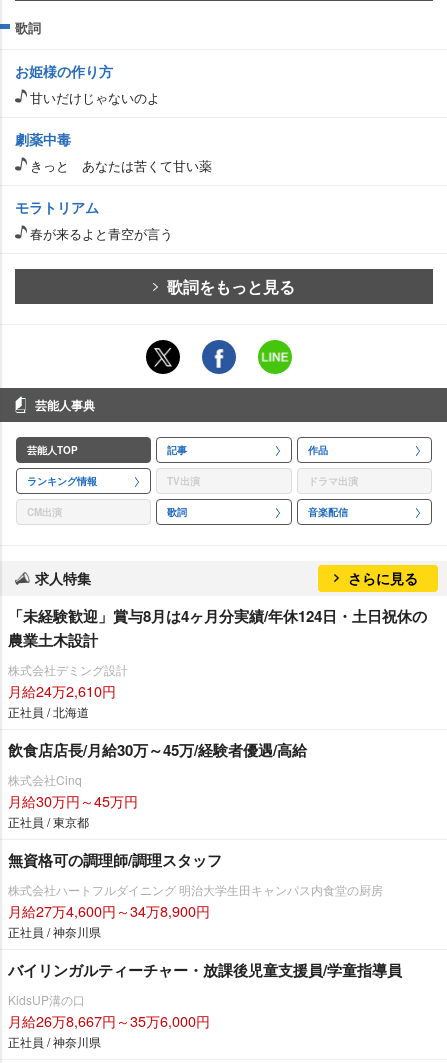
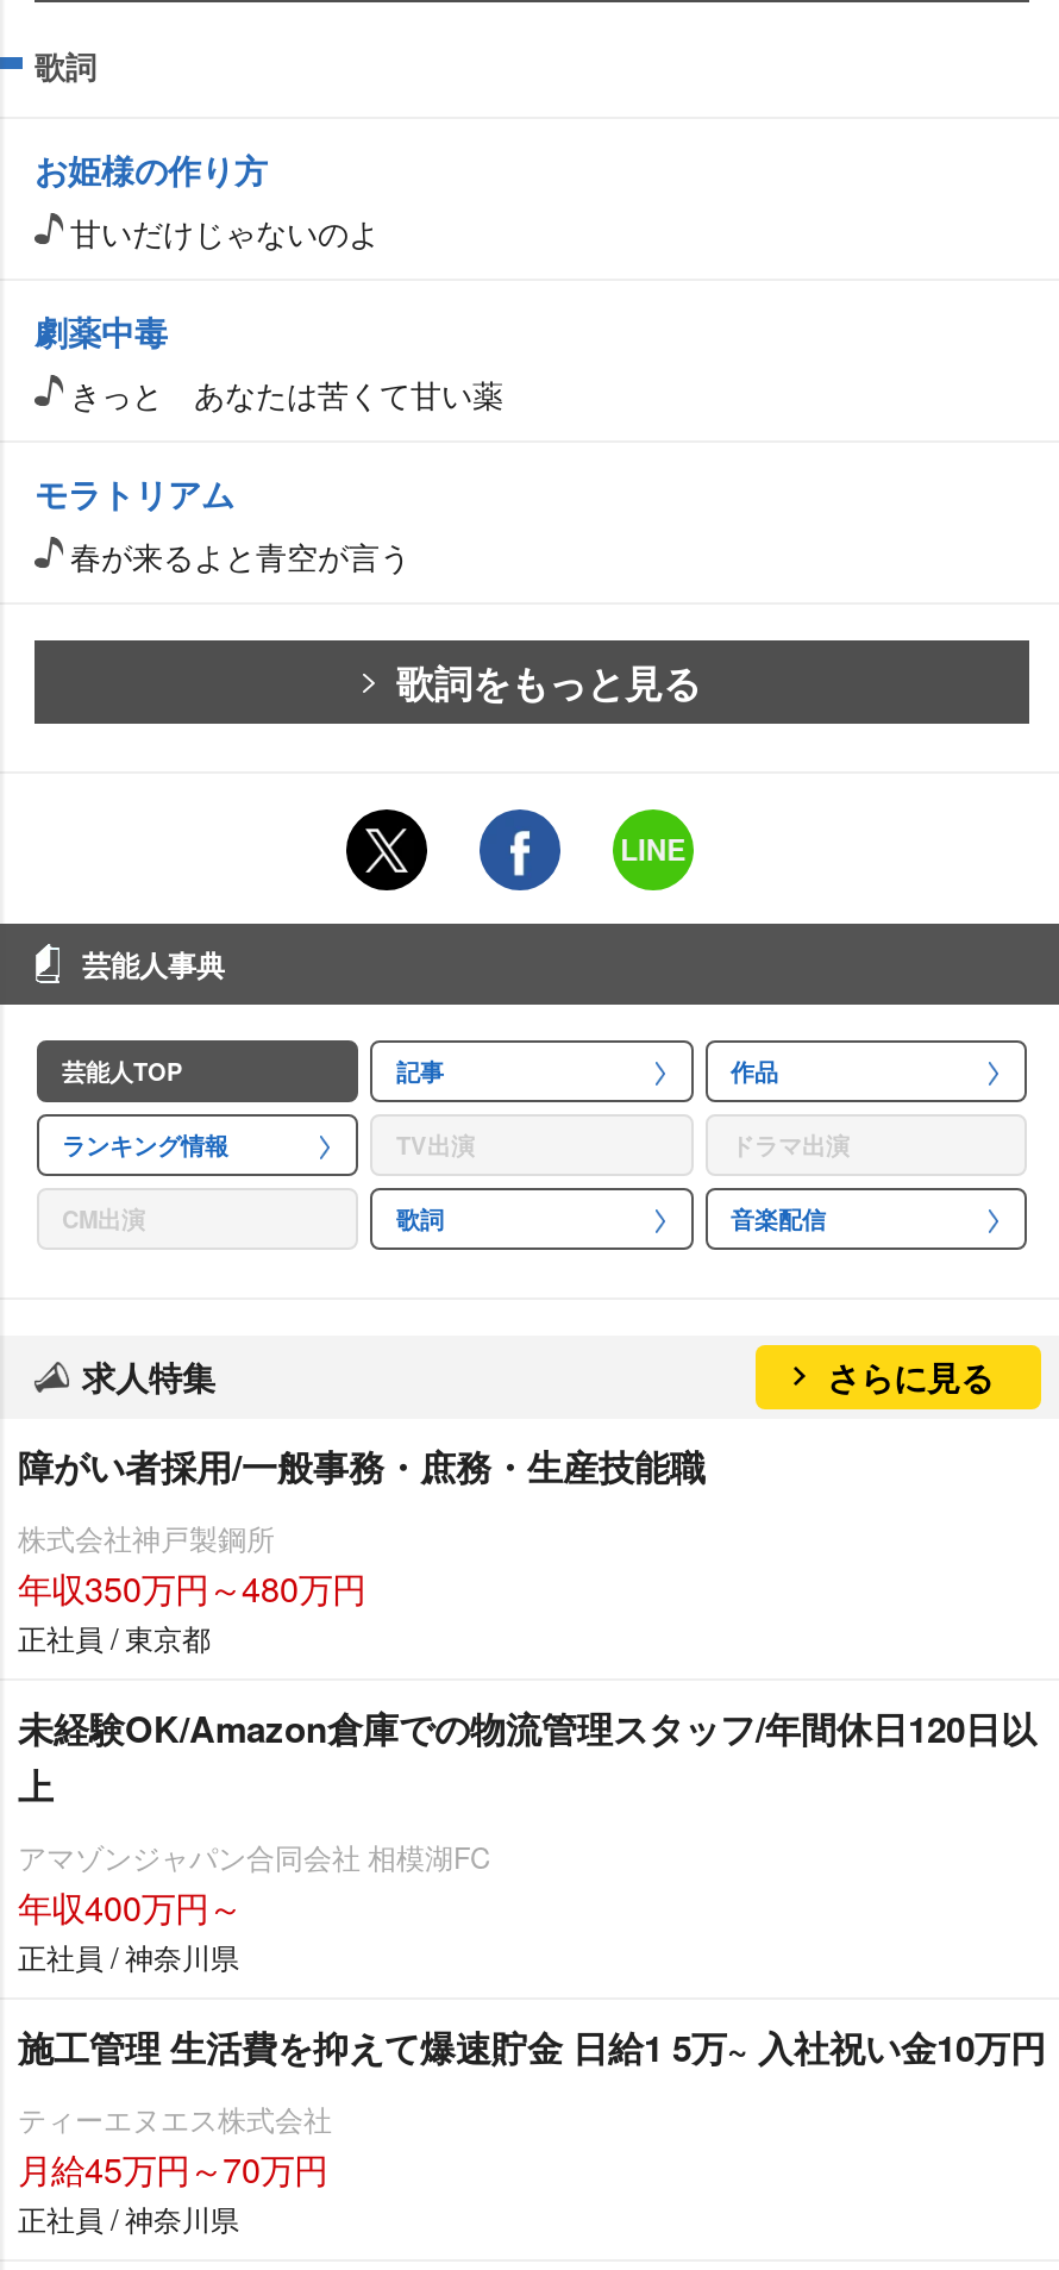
[8,604,427,810] 「未経験歓迎」賞与8月は4ヶ月分実績/年休124日・土日祝休の | 農業土木設計 | 株式会社デミング設計 | 月給24万2,610円 | 正社員 / 北海道 | 飲食店店長/月給30万～45万/経験者優遇/高給 | 株式会社Cinq | 月給30万円～45万円 -> [18,1439,706,1611] 障がい者採用/一般事務・庶務・生産技能職 | 株式会社神戸製鋼所 | 年収350万円～480万円
moved [8,812,89,829] -> [18,1615,211,1656]: 正社員 / 東京都
[8,848,222,870] 無資格可の調理師/調理スタッフ -> [18,1701,1036,1811] 未経験OK/Amazon倉庫での物流管理スタッフ/年間休日120日以 | 上
[8,880,383,920] 株式会社ハートフルダイニング 明治大学生田キャンパス内食堂の厨房 | 月給27万4,600円～34万8,900円 -> [18,1834,491,1930] アマゾンジャパン合同会社 相模湖FC | 年収400万円～
[8,958,402,980] バイリンガルティーチャー・放課後児童支援員/学童指導員 -> [18,2020,1046,2072] 施工管理 生活費を抑えて爆速貯金 日給1 5万~ 入社祝い金10万円
[8,990,210,1030] KidsUP溝の口 | 月給26万8,667円～35万6,000円 -> [18,2096,332,2191] ティーエヌエス株式会社 | 月給45万円～70万円

